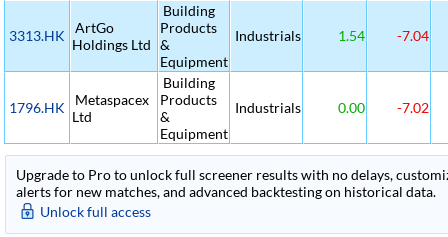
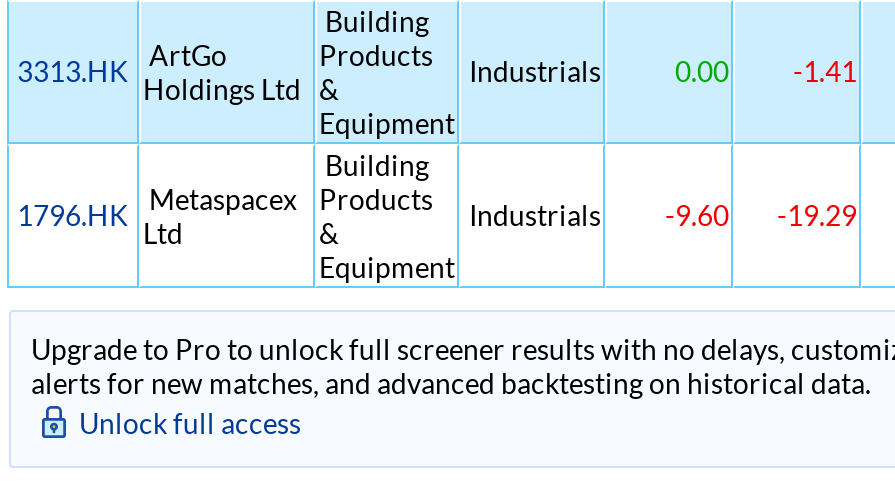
[335,27,365,44] 1.54 -> [669,54,729,88] 0.00
[394,27,429,44] -7.04 -> [787,54,857,88] -1.41
[335,99,365,116] 0.00 -> [659,198,729,232] -9.60
[394,99,429,116] -7.02 -> [771,198,857,232] -19.29

